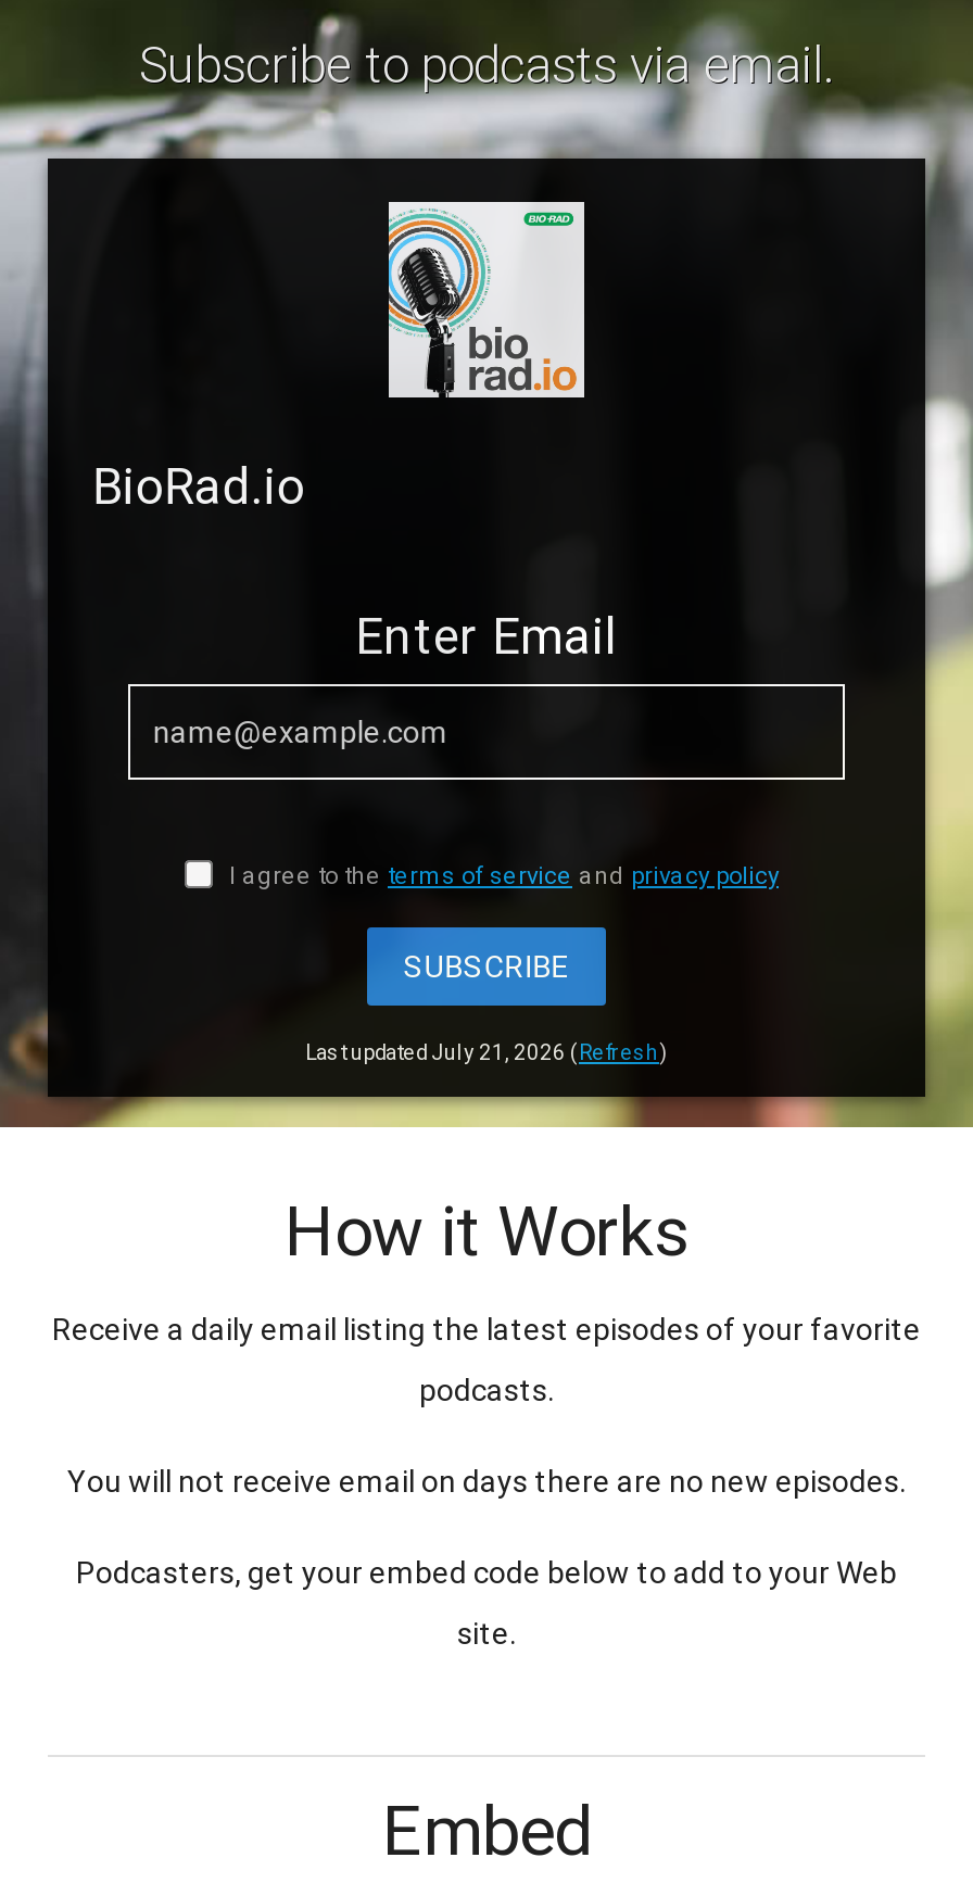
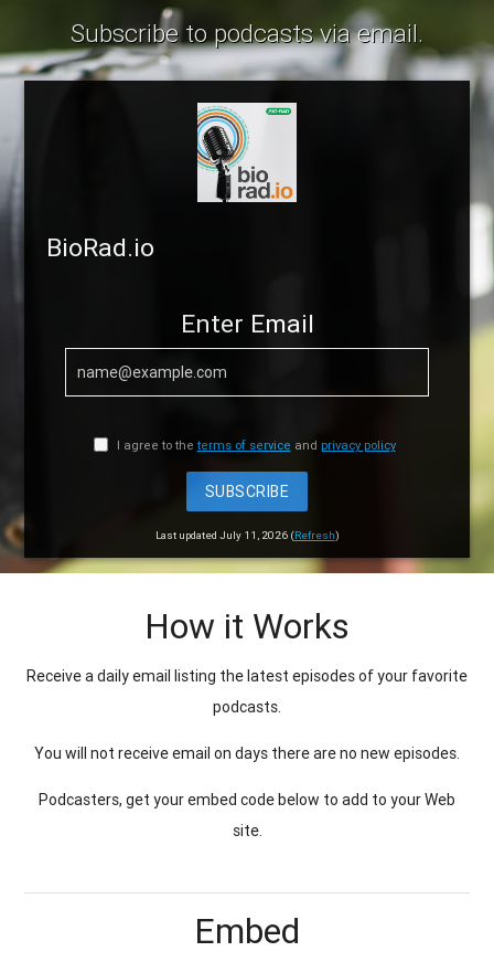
[305,1037,668,1066] Last updated July 21, 2026 (Refresh) -> [155,528,339,542] Last updated July 11, 2026 (Refresh)

